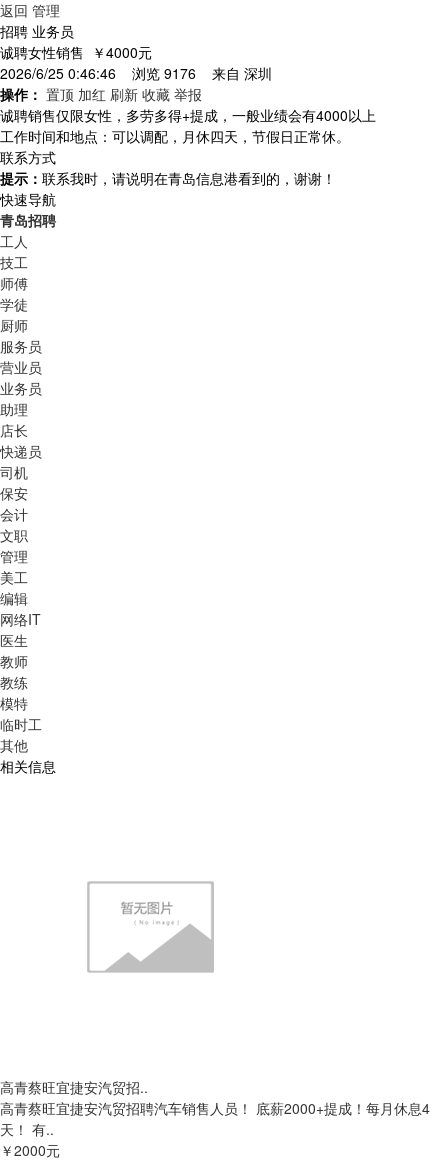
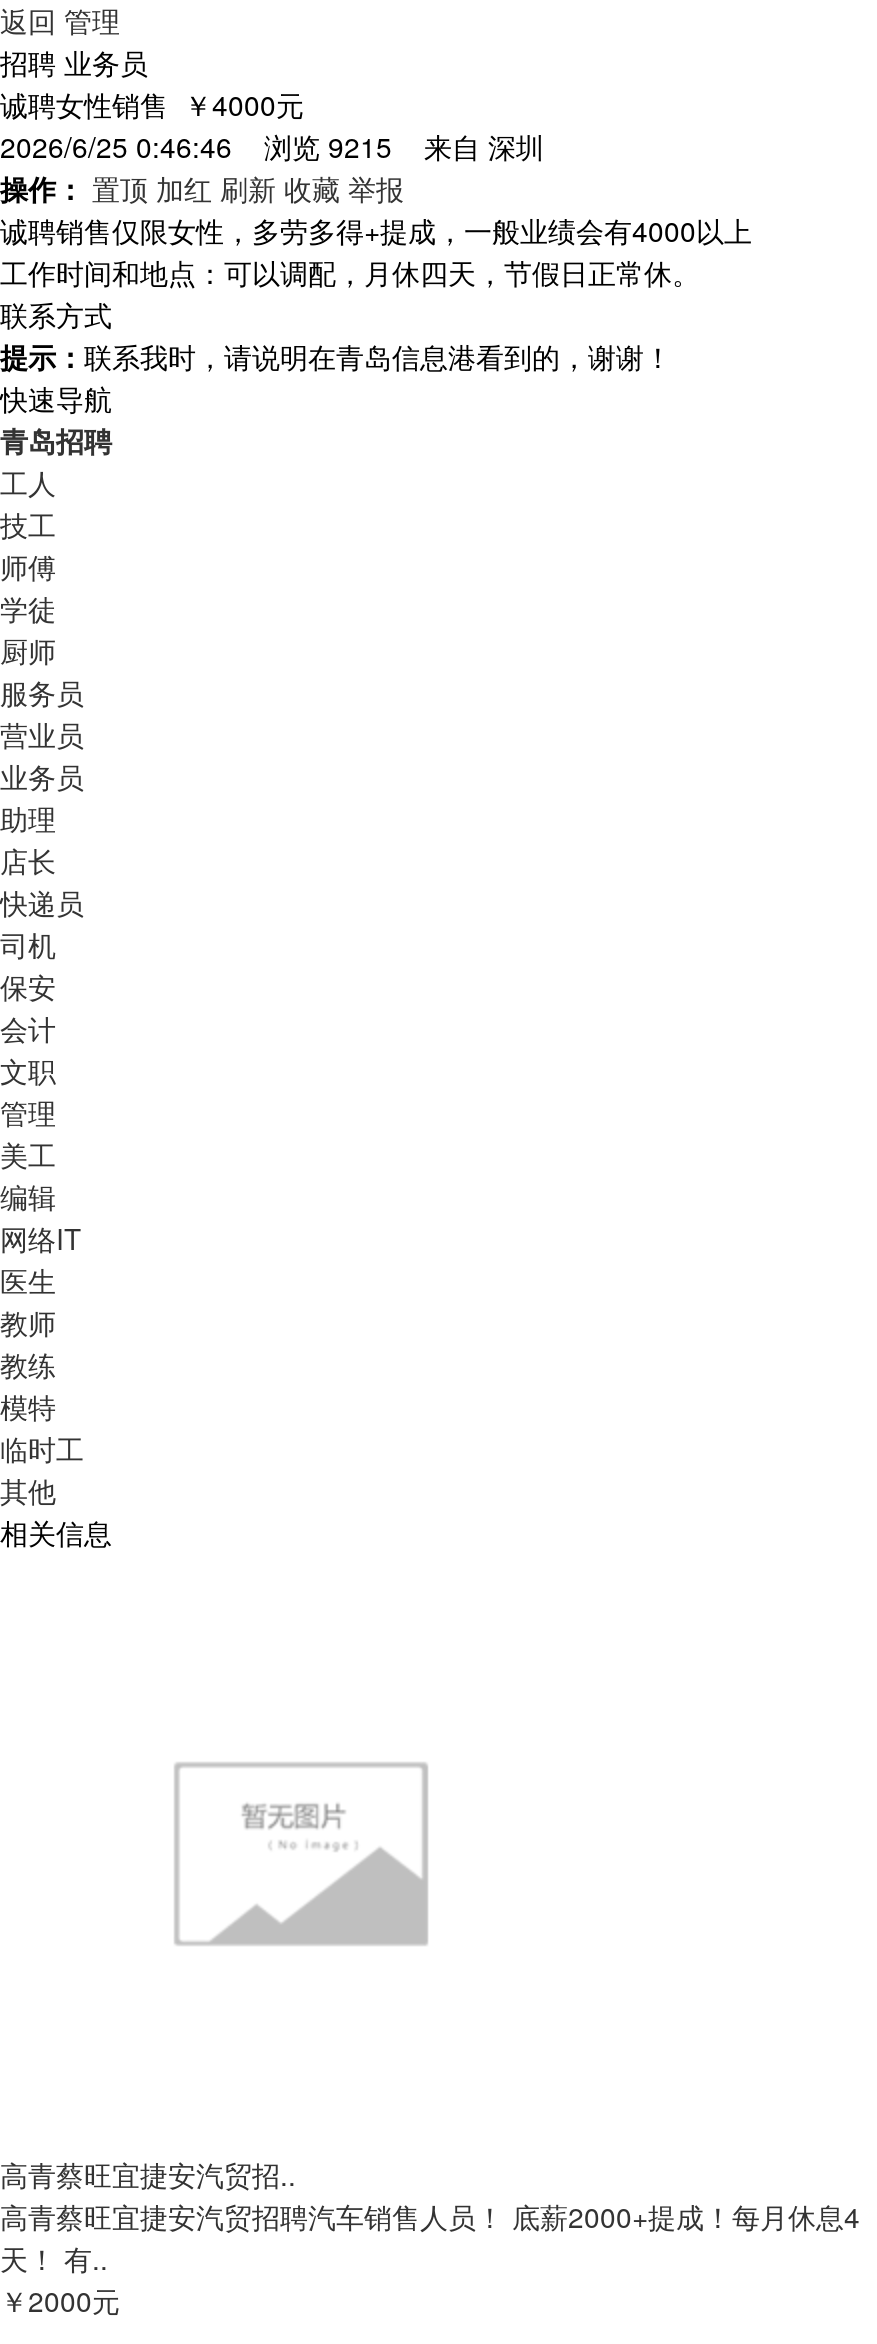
[0,63,272,83] 2026/6/25 0:46:46 浏览 9176 来自深圳 -> [0,126,544,166] 2026/6/25 0:46:46 浏览 9215 来自深圳

